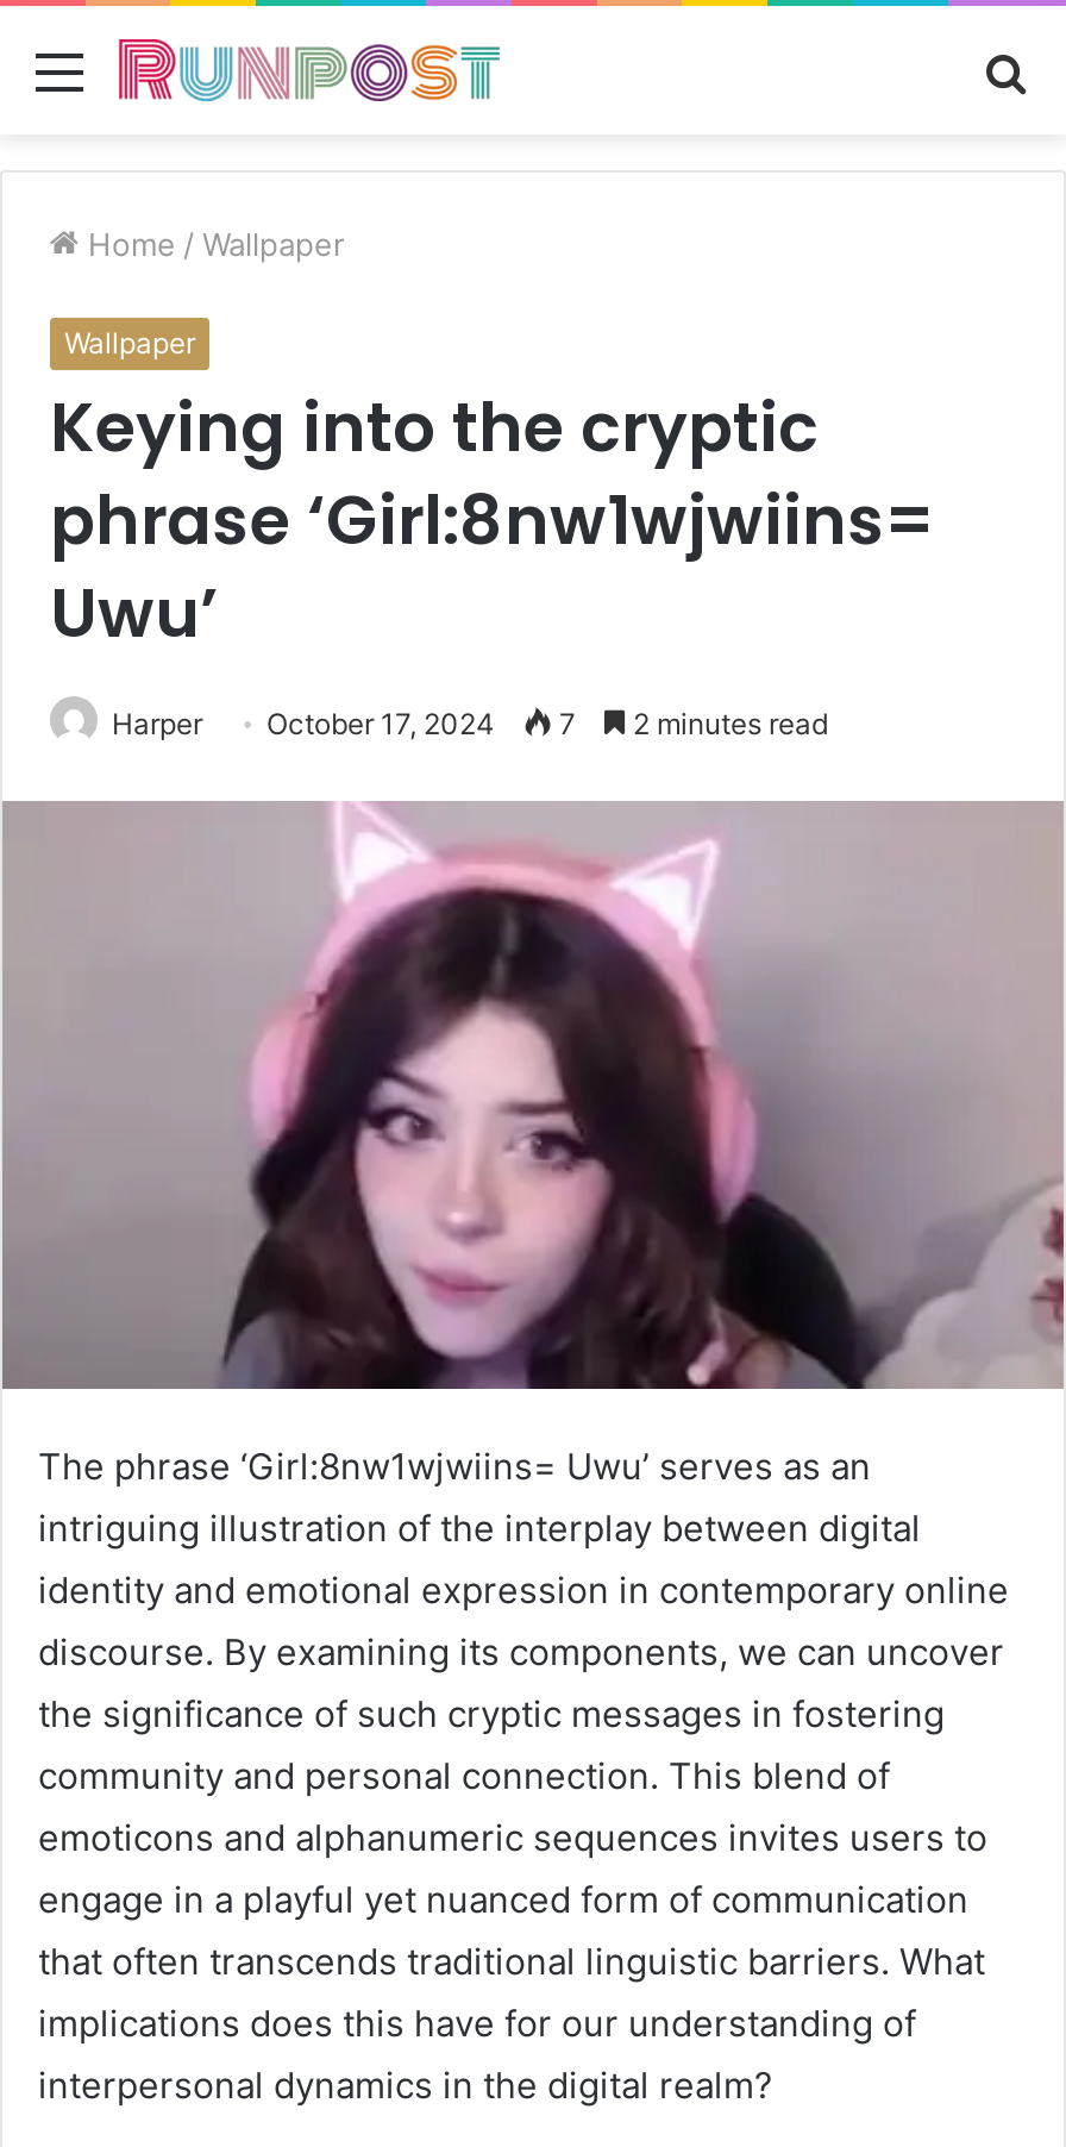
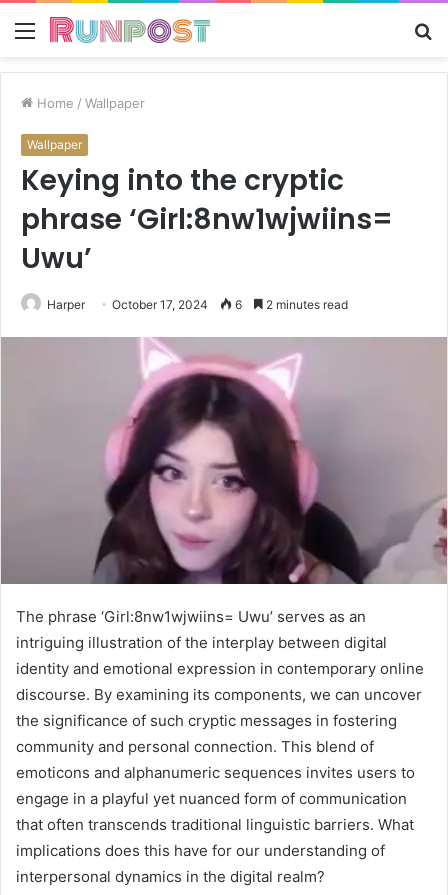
[112,705,828,741] Harper October 17, 2024 7 2 minutes read -> [47,297,348,312] Harper October 17, 2024 6 2 minutes read

